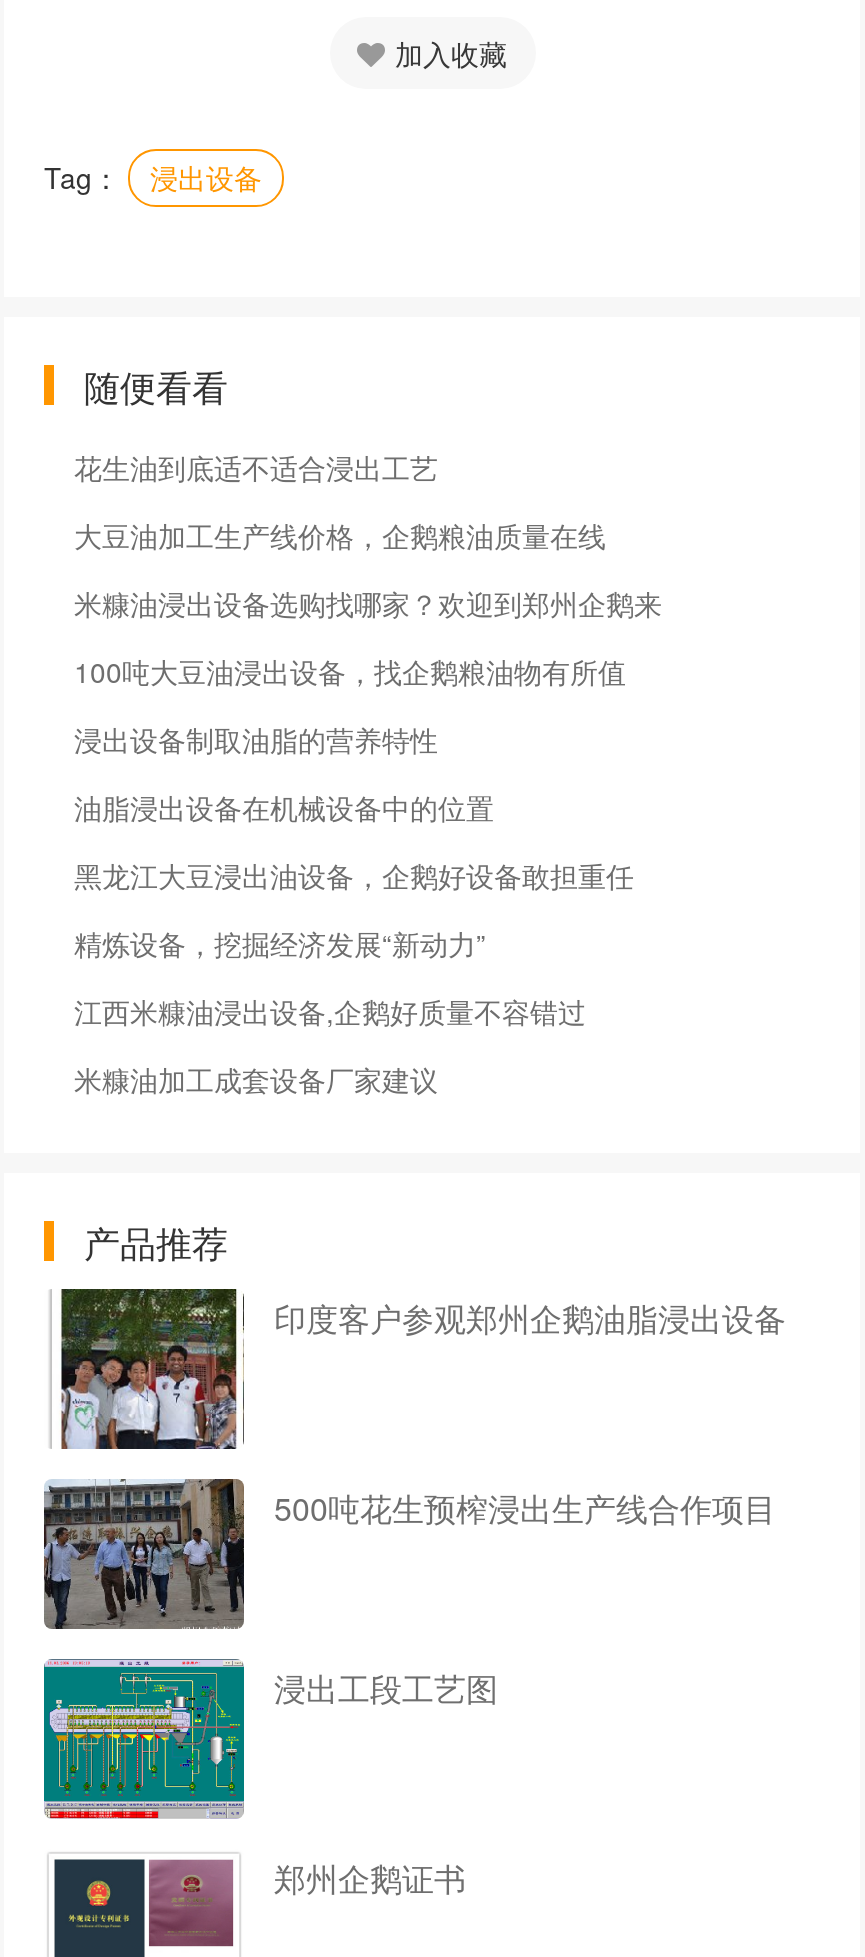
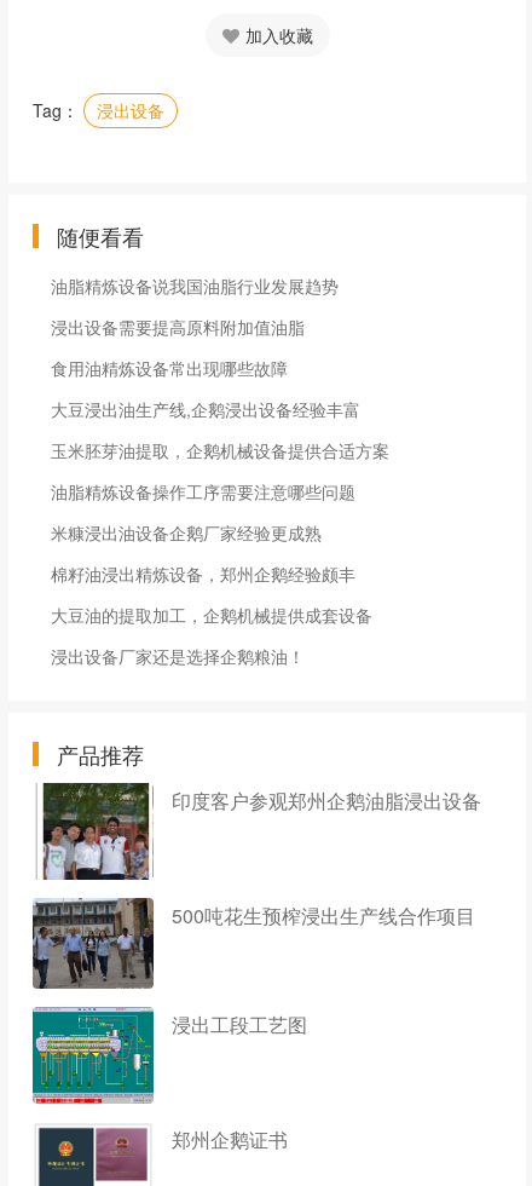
[74,447,438,487] 花生油到底适不适合浸出工艺 -> [51,274,339,298] 油脂精炼设备说我国油脂行业发展趋势
[74,515,606,555] 大豆油加工生产线价格，企鹅粮油质量在线 -> [51,315,305,339] 浸出设备需要提高原料附加值油脂
[74,583,662,623] 米糠油浸出设备选购找哪家？欢迎到郑州企鹅来 -> [51,356,288,380] 食用油精炼设备常出现哪些故障
[74,651,626,691] 100吨大豆油浸出设备，找企鹅粮油物有所值 -> [51,397,360,421] 大豆浸出油生产线,企鹅浸出设备经验丰富
[74,719,438,759] 浸出设备制取油脂的营养特性 -> [51,438,389,462] 玉米胚芽油提取，企鹅机械设备提供合适方案
[74,787,494,827] 油脂浸出设备在机械设备中的位置 -> [51,479,355,503] 油脂精炼设备操作工序需要注意哪些问题
[74,855,634,895] 黑龙江大豆浸出油设备，企鹅好设备敢担重任 -> [51,520,322,545] 米糠浸出油设备企鹅厂家经验更成熟
[74,923,486,963] 精炼设备，挖掘经济发展“新动力” -> [51,562,355,586] 棉籽油浸出精炼设备，郑州企鹅经验颇丰
[74,991,586,1031] 江西米糠油浸出设备,企鹅好质量不容错过 -> [51,603,372,627] 大豆油的提取加工，企鹅机械提供成套设备
[74,1059,438,1099] 米糠油加工成套设备厂家建议 -> [51,644,305,668] 浸出设备厂家还是选择企鹅粮油！

